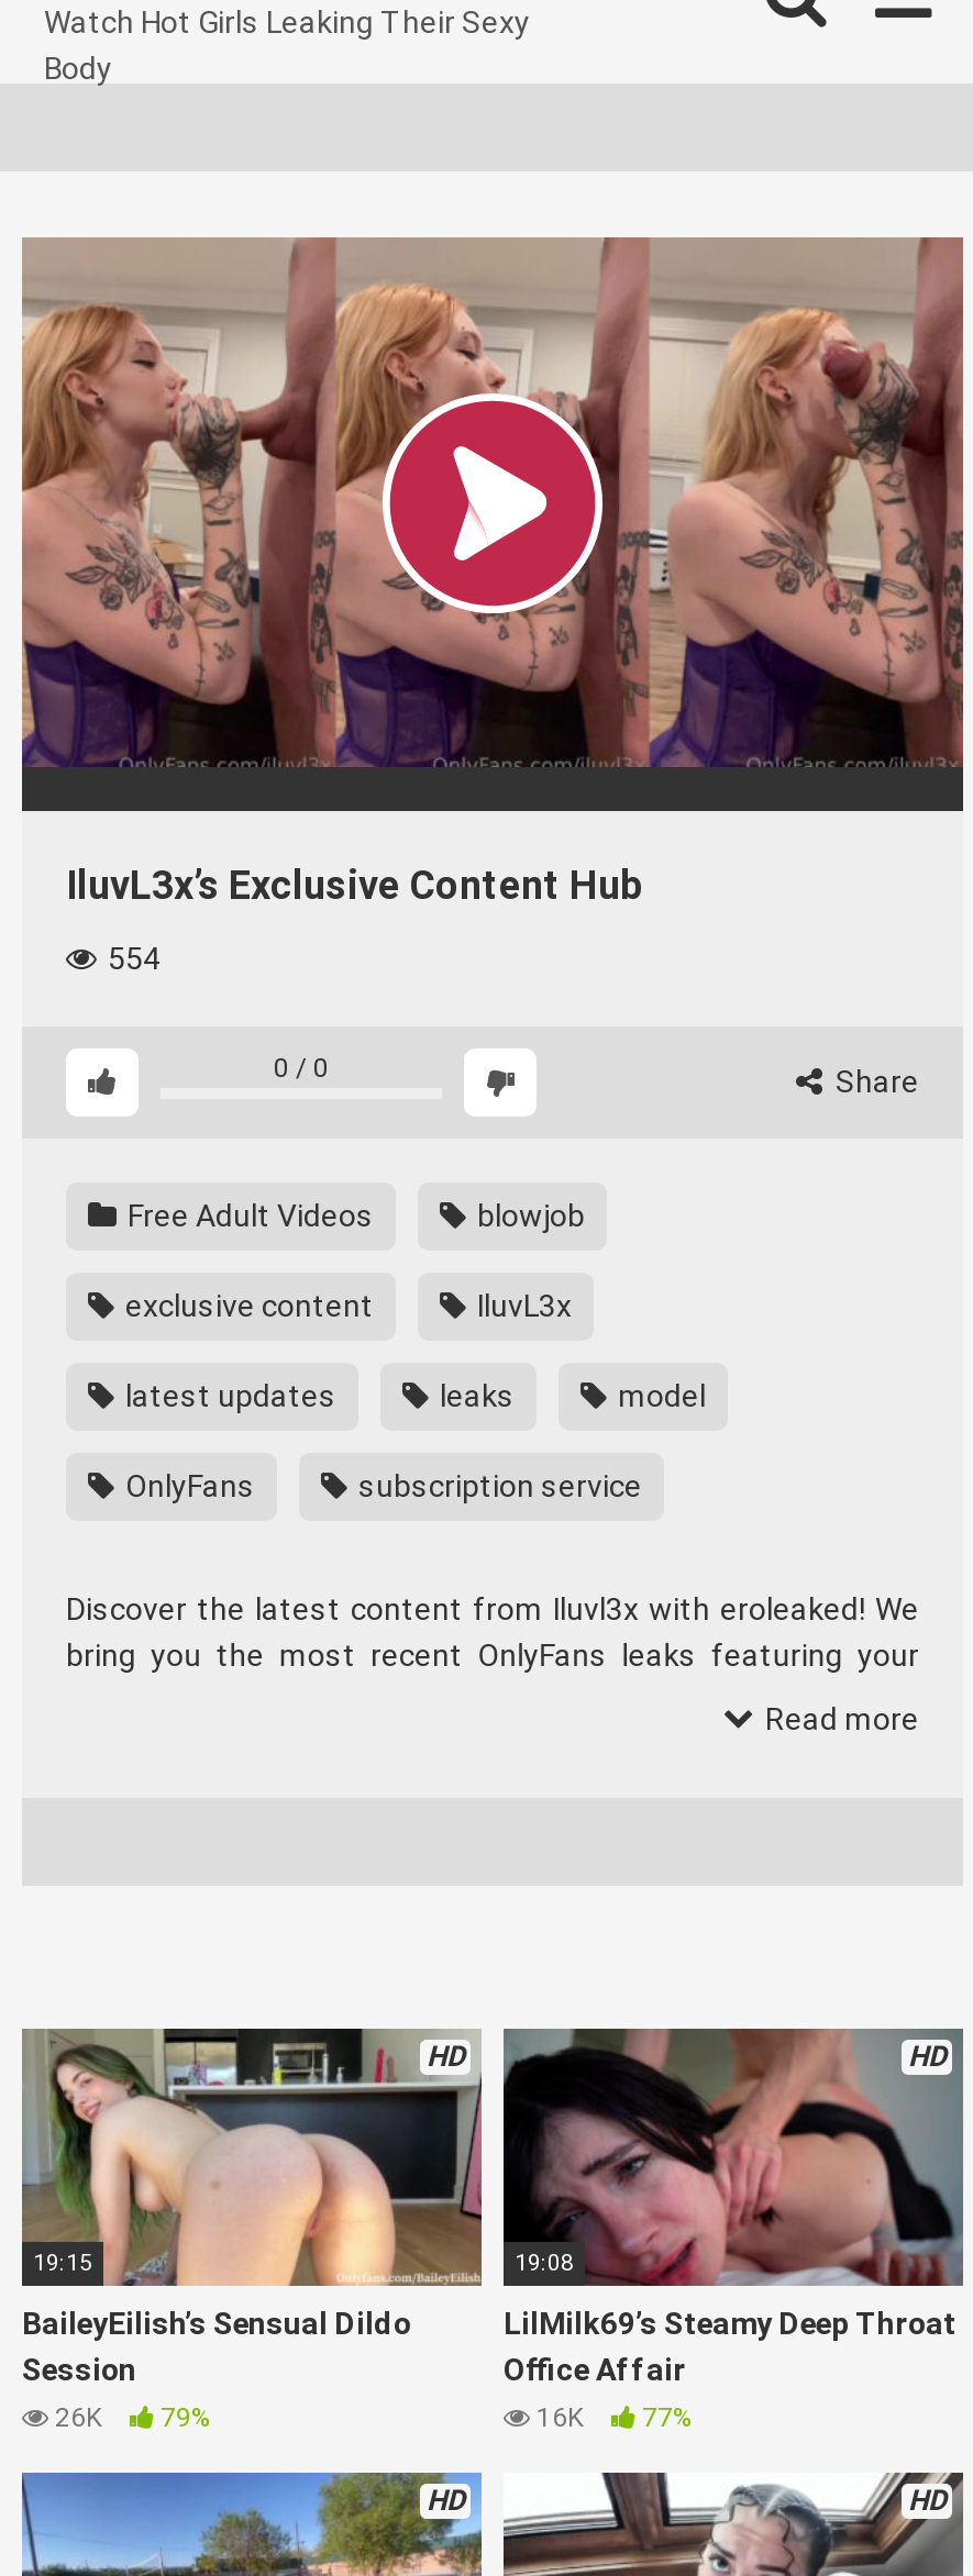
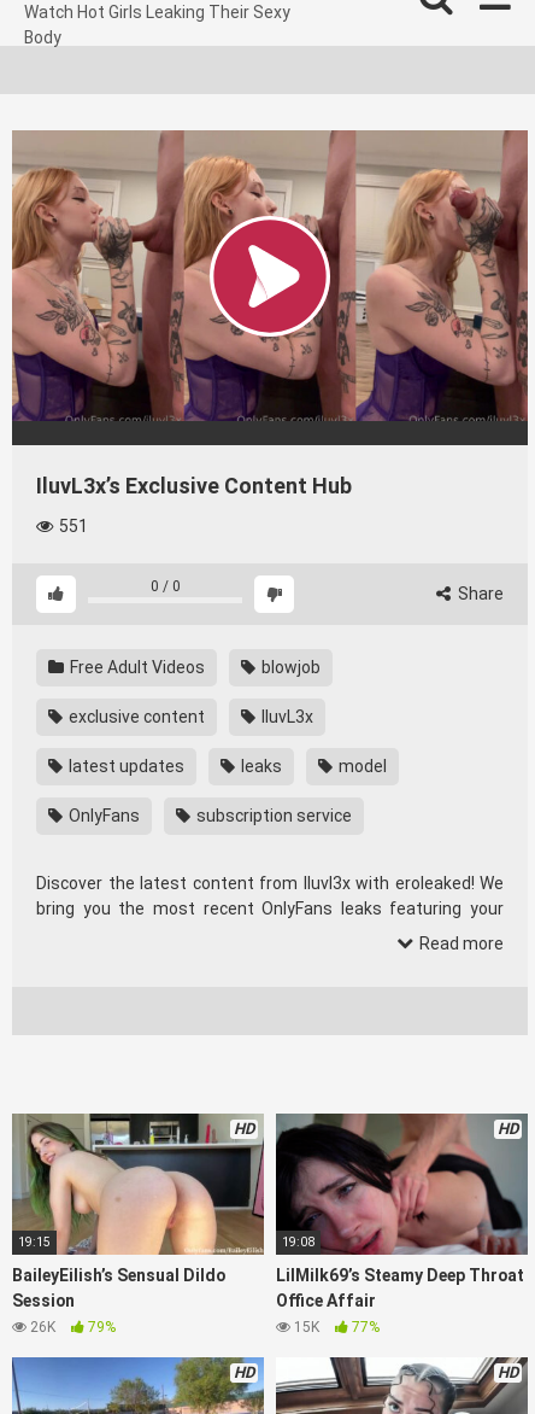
[101,940,161,975] 554 -> [55,516,88,535] 551
[530,2403,693,2434] 16K 77% -> [290,1319,380,1336] 15K 77%

